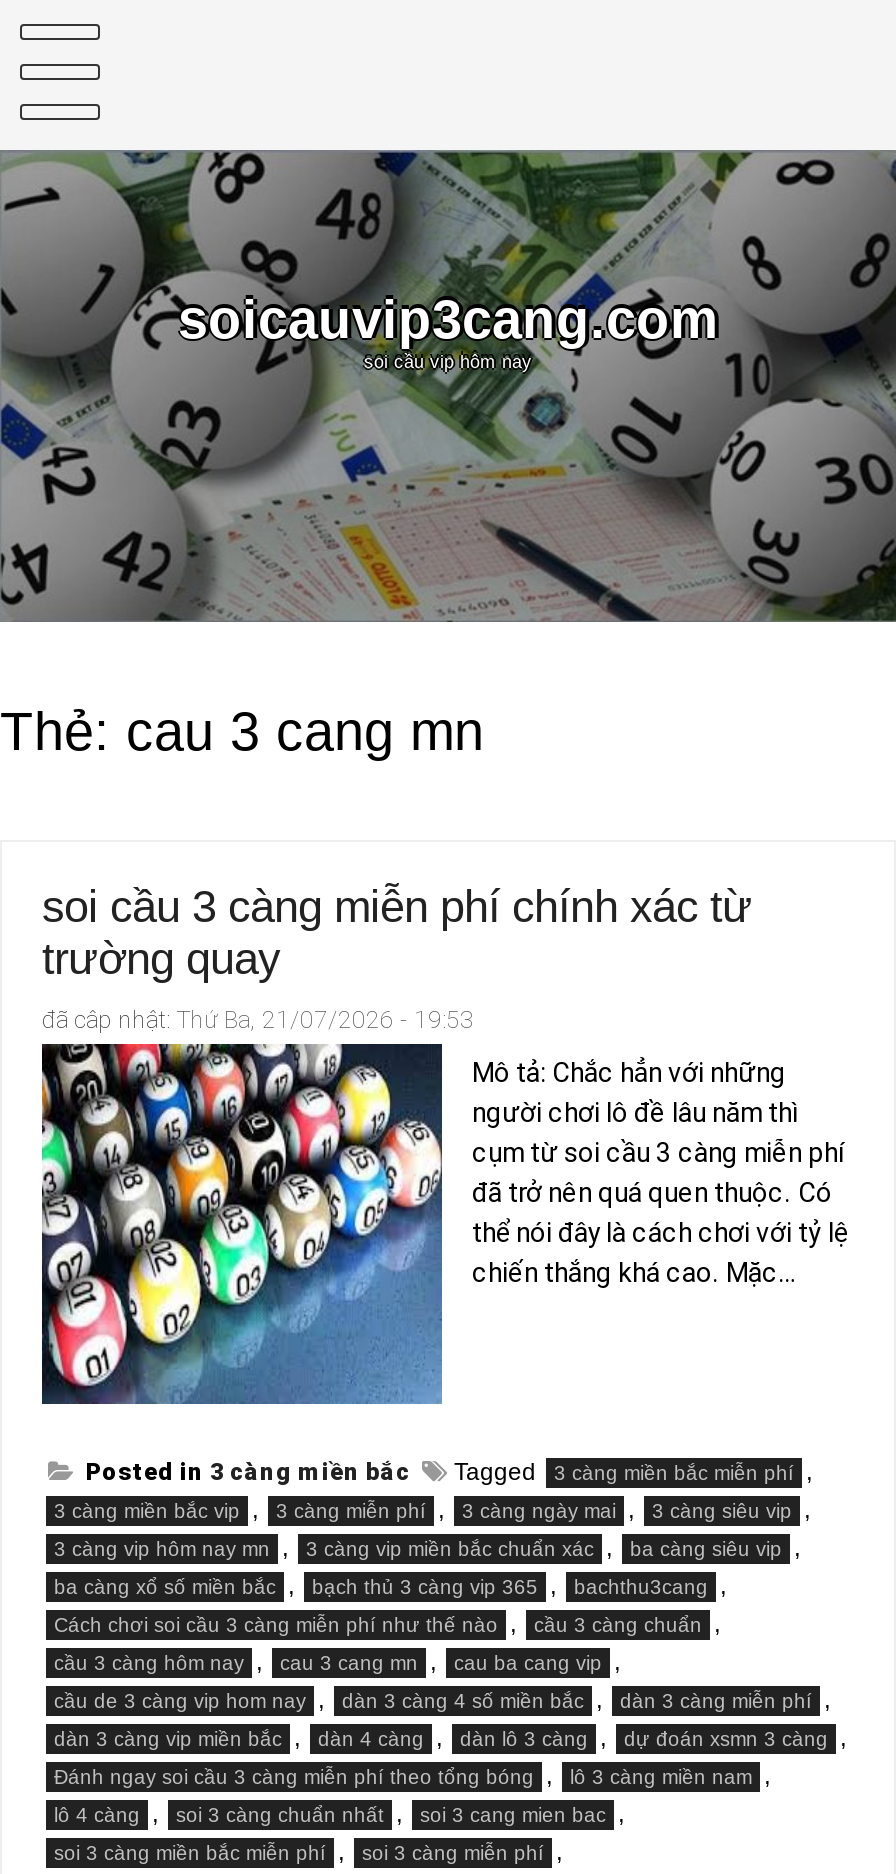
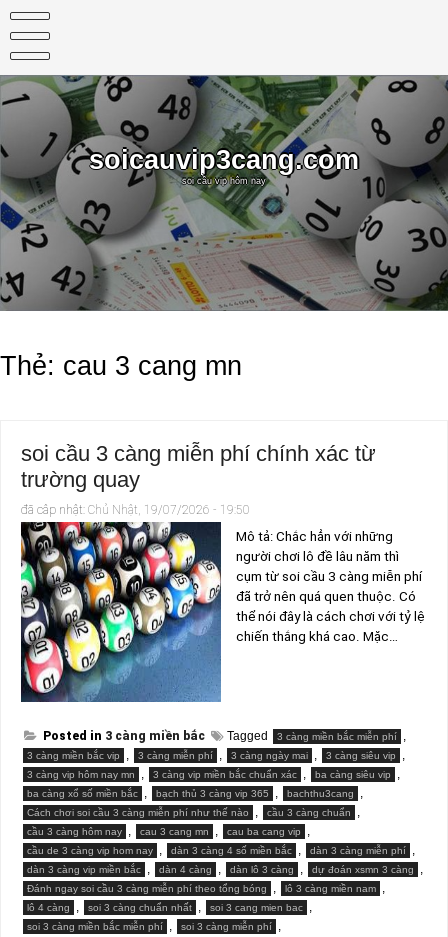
[42,1006,474,1034] đã câp nhật: Thứ Ba, 21/07/2026 - 19:53 -> [21,503,250,517] đã câp nhật: Chủ Nhật, 19/07/2026 - 19:50

